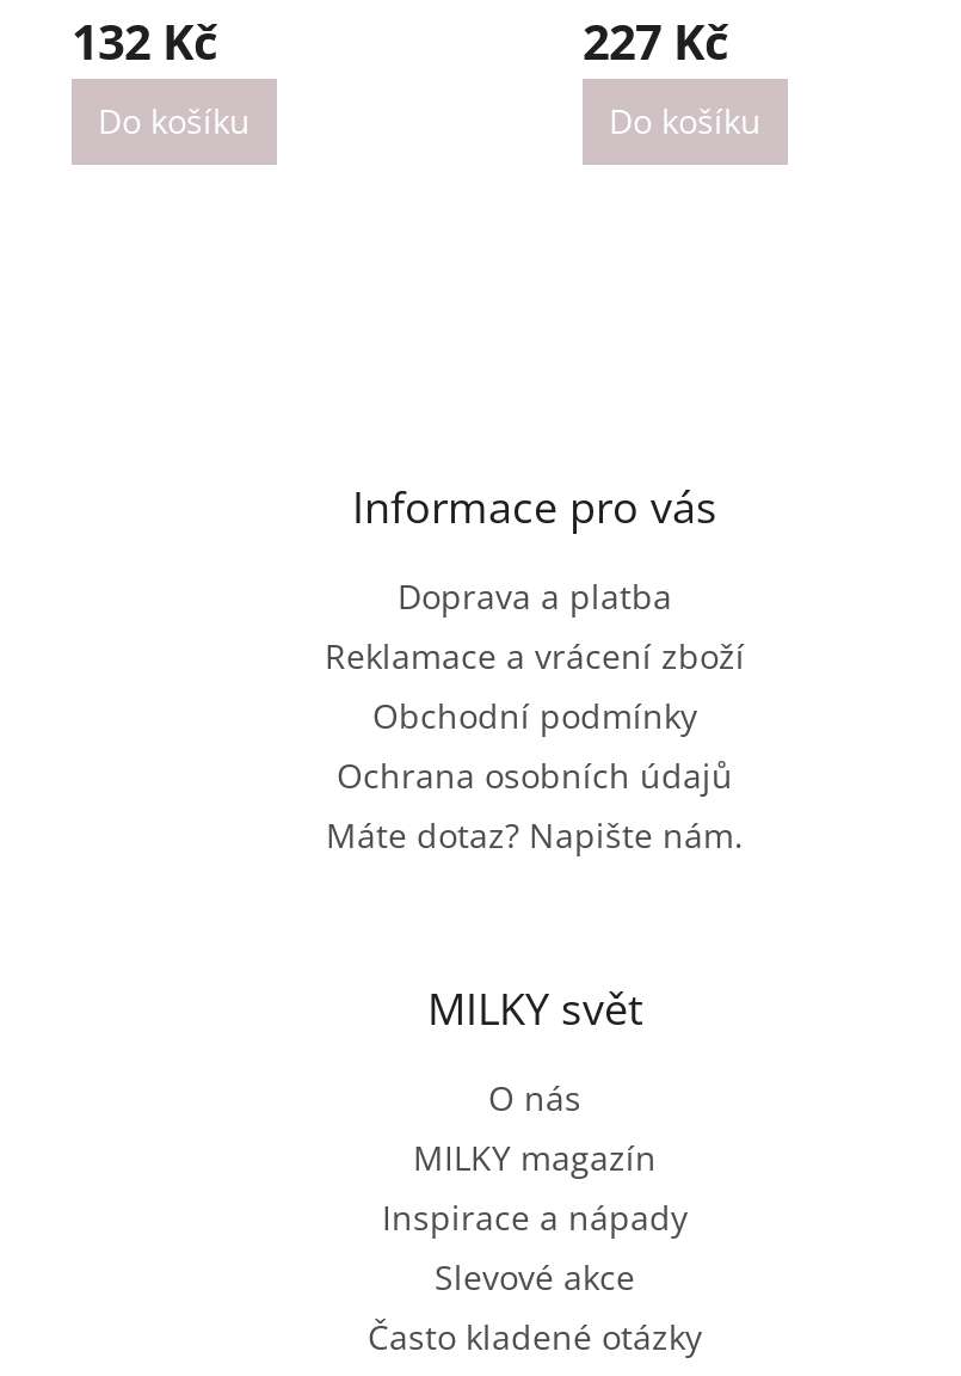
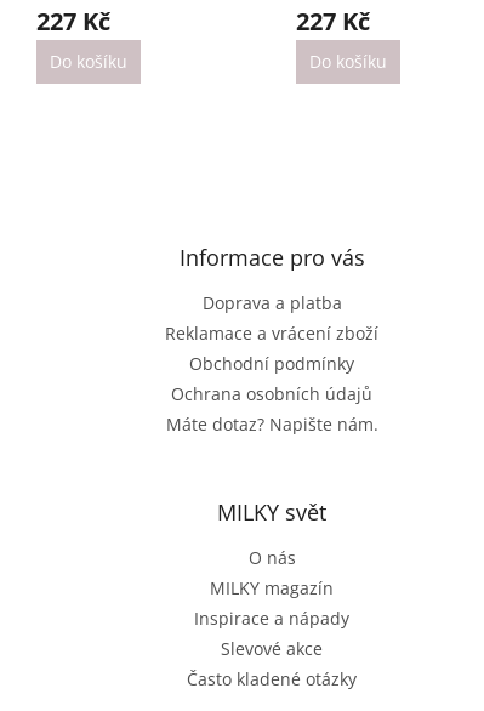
[72,11,217,75] 132 Kč -> [36,5,110,38] 227 Kč

